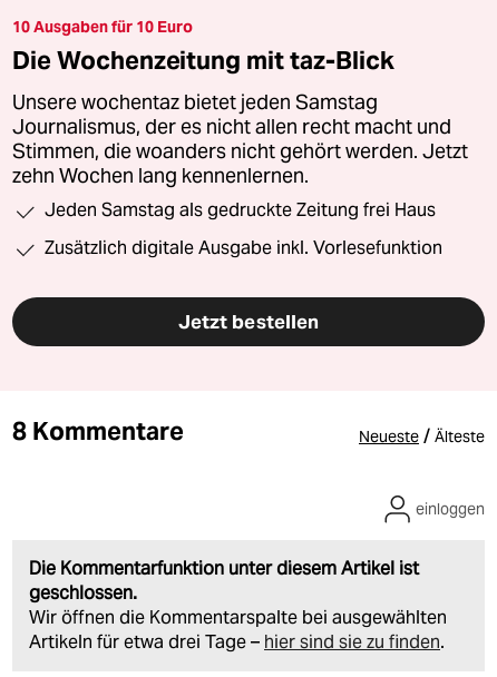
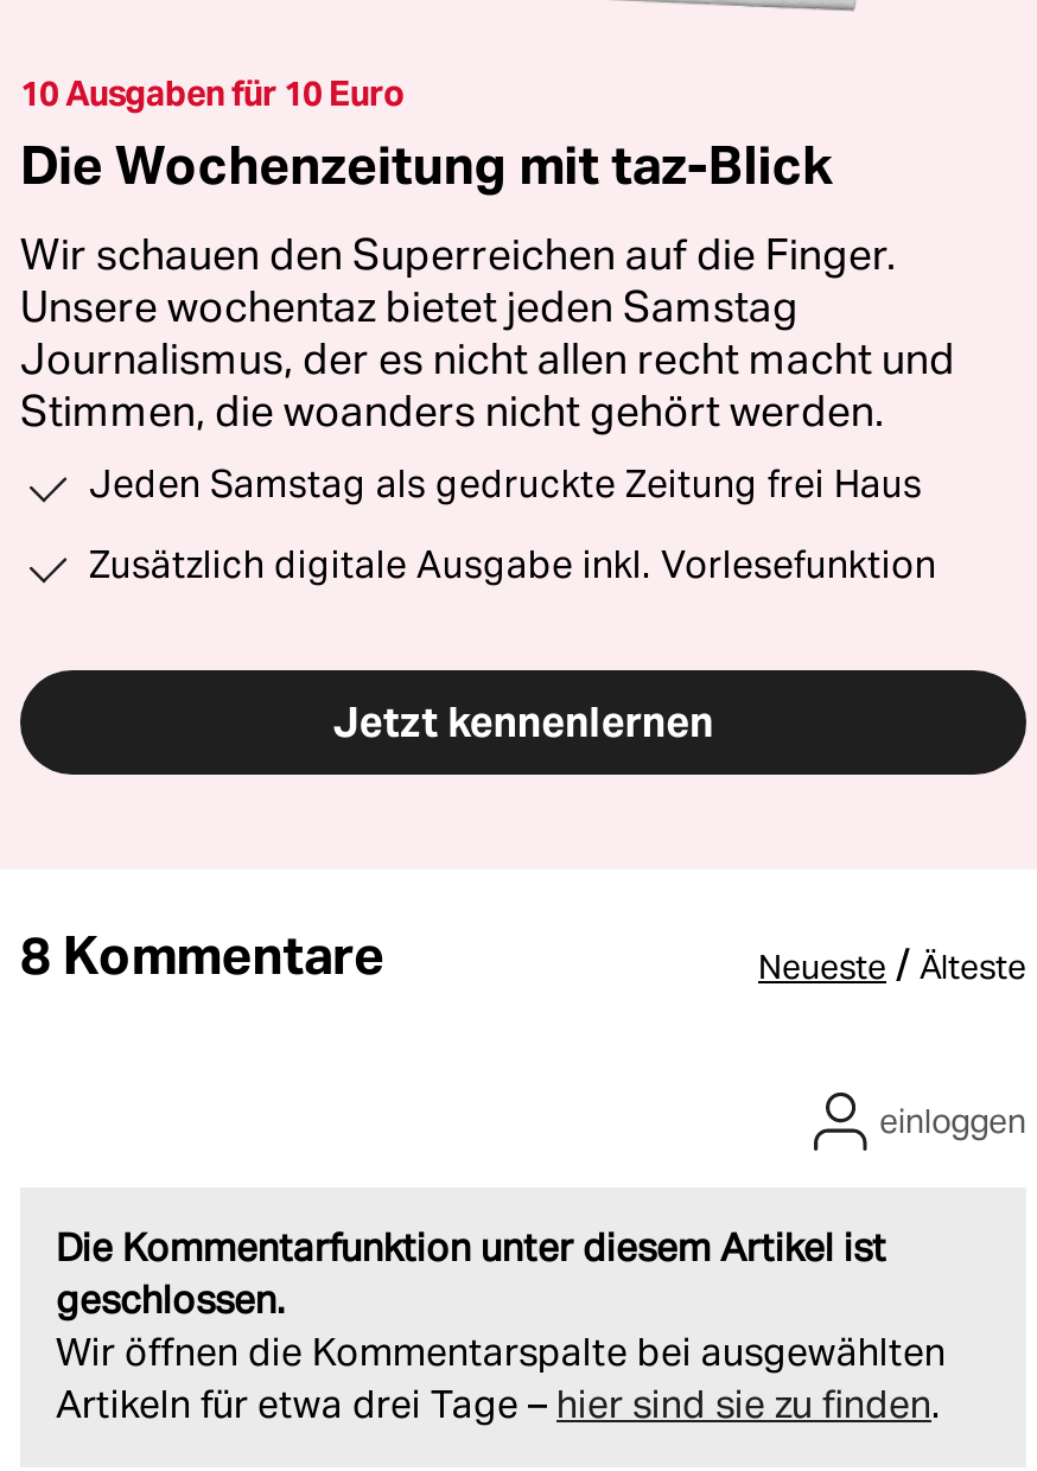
none -> [20,230,896,282] Wir schauen den Superreichen auf die Finger.
moved [12,90,451,139] -> [20,282,955,386]: Unsere wochentaz bietet jeden Samstag | Journalismus, der es nicht allen recht macht und
[12,139,468,188] Stimmen, die woanders nicht gehört werden. Jetzt | zehn Wochen lang kennenlernen. -> [20,386,884,439] Stimmen, die woanders nicht gehört werden.
[178,309,319,334] Jetzt bestellen -> [333,697,714,749] Jetzt kennenlernen

